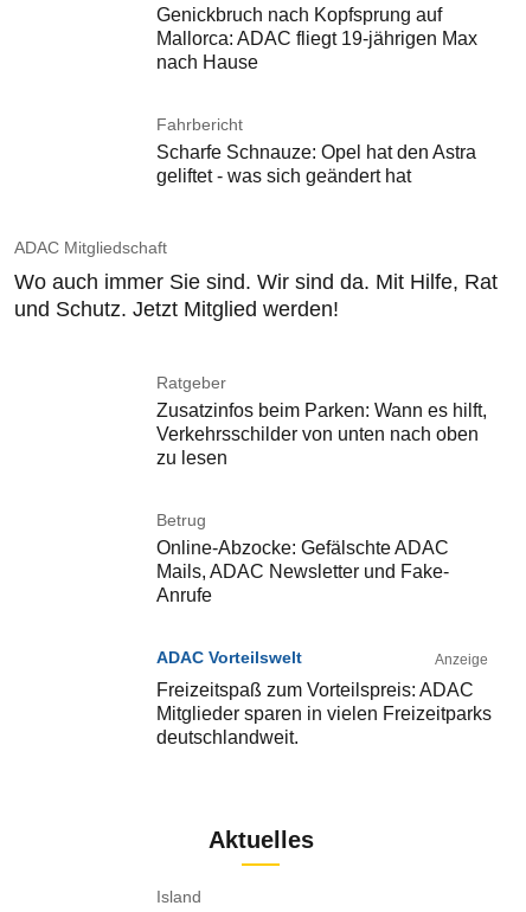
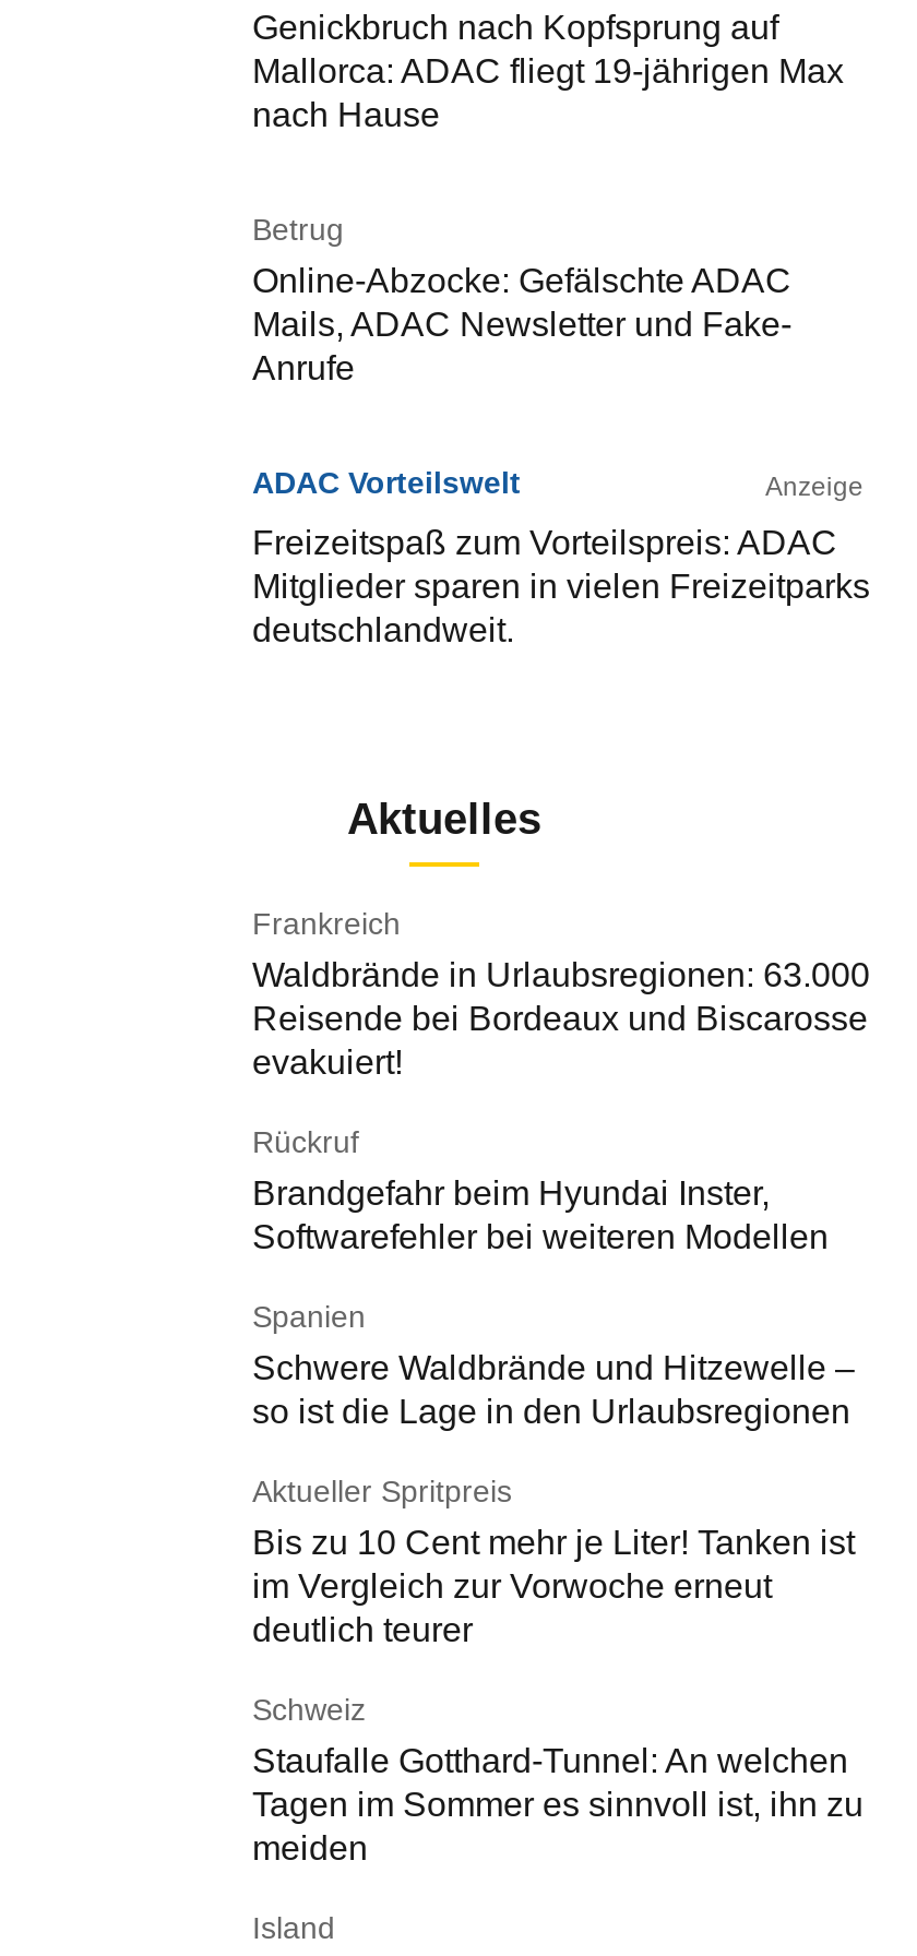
[156,115,476,186] Fahrbericht | Scharfe Schnauze: Opel hat den Astra | geliftet - was sich geändert hat -> none
[14,238,498,468] ADAC Mitgliedschaft | Wo auch immer Sie sind. Wir sind da. Mit Hilfe, Rat | und Schutz. Jetzt Mitglied werden! | Ratgeber | Zusatzinfos beim Parken: Wann es hilft, | Verkehrsschilder von unten nach oben | zu lesen -> none
moved [156,510,492,853] -> [252,212,870,843]: Betrug | Online-Abzocke: Gefälschte ADAC | Mails, ADAC Newsletter und Fake- | ... | deutschlandweit. | Aktuelles
none -> [252,906,870,1866] Frankreich | Waldbrände in Urlaubsregionen: 63.000 | Reisende bei Bordeaux und Biscarosse | evakuiert! | Rückruf | Brandgefahr beim Hyundai Inster, | Softwarefehler bei weiteren Modellen | Spanien | Schwere Waldbrände und Hitzewelle – | so ist die Lage in den Urlaubsregionen | Aktueller Spritpreis | Bis zu 10 Cent mehr je Liter! Tanken ist | im Vergleich zur Vorwoche erneut | deutlich teurer | Schweiz | Staufalle Gotthard-Tunnel: An welchen | Tagen im Sommer es sinnvoll ist, ihn zu | meiden

